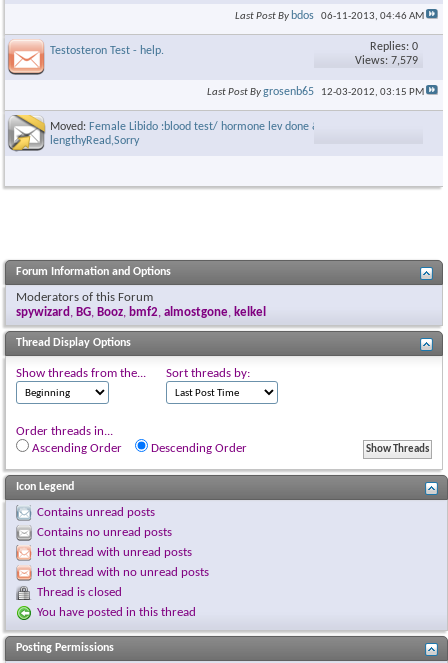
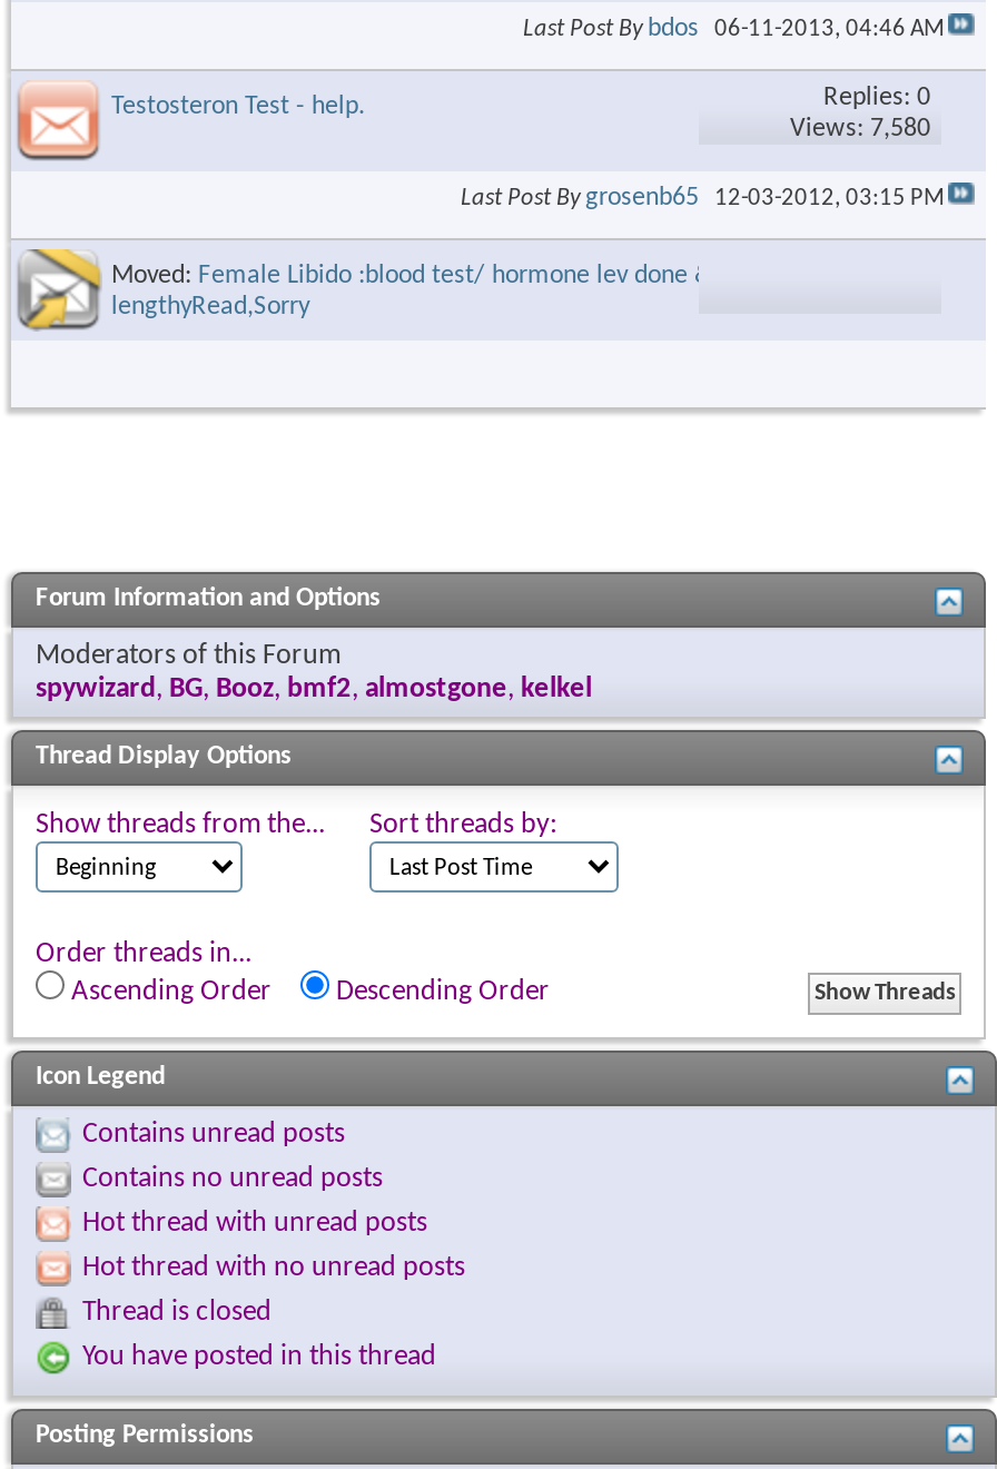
[355,55,418,67] Views: 7,579 -> [790,116,930,142] Views: 7,580

